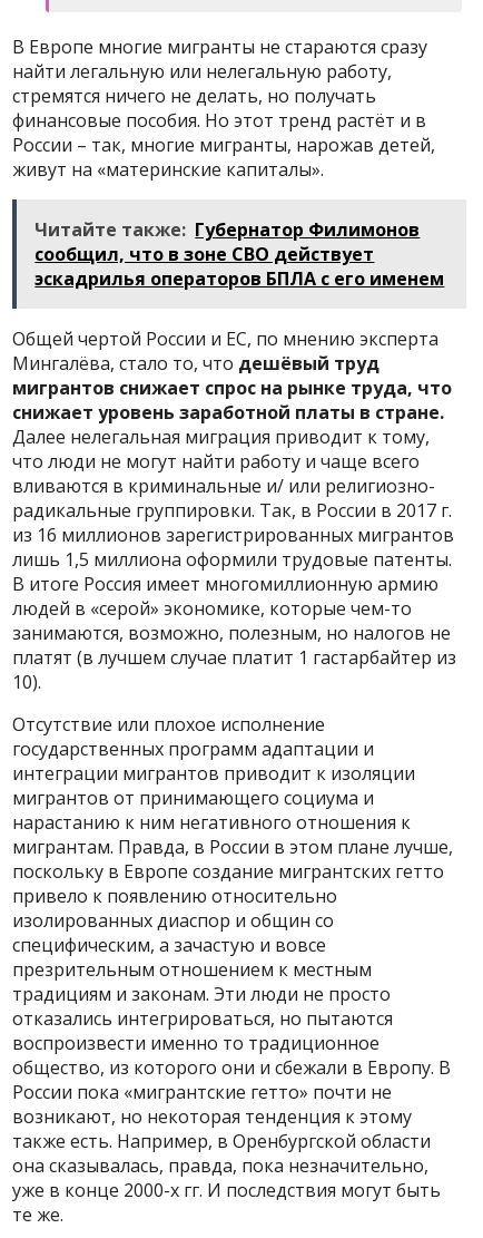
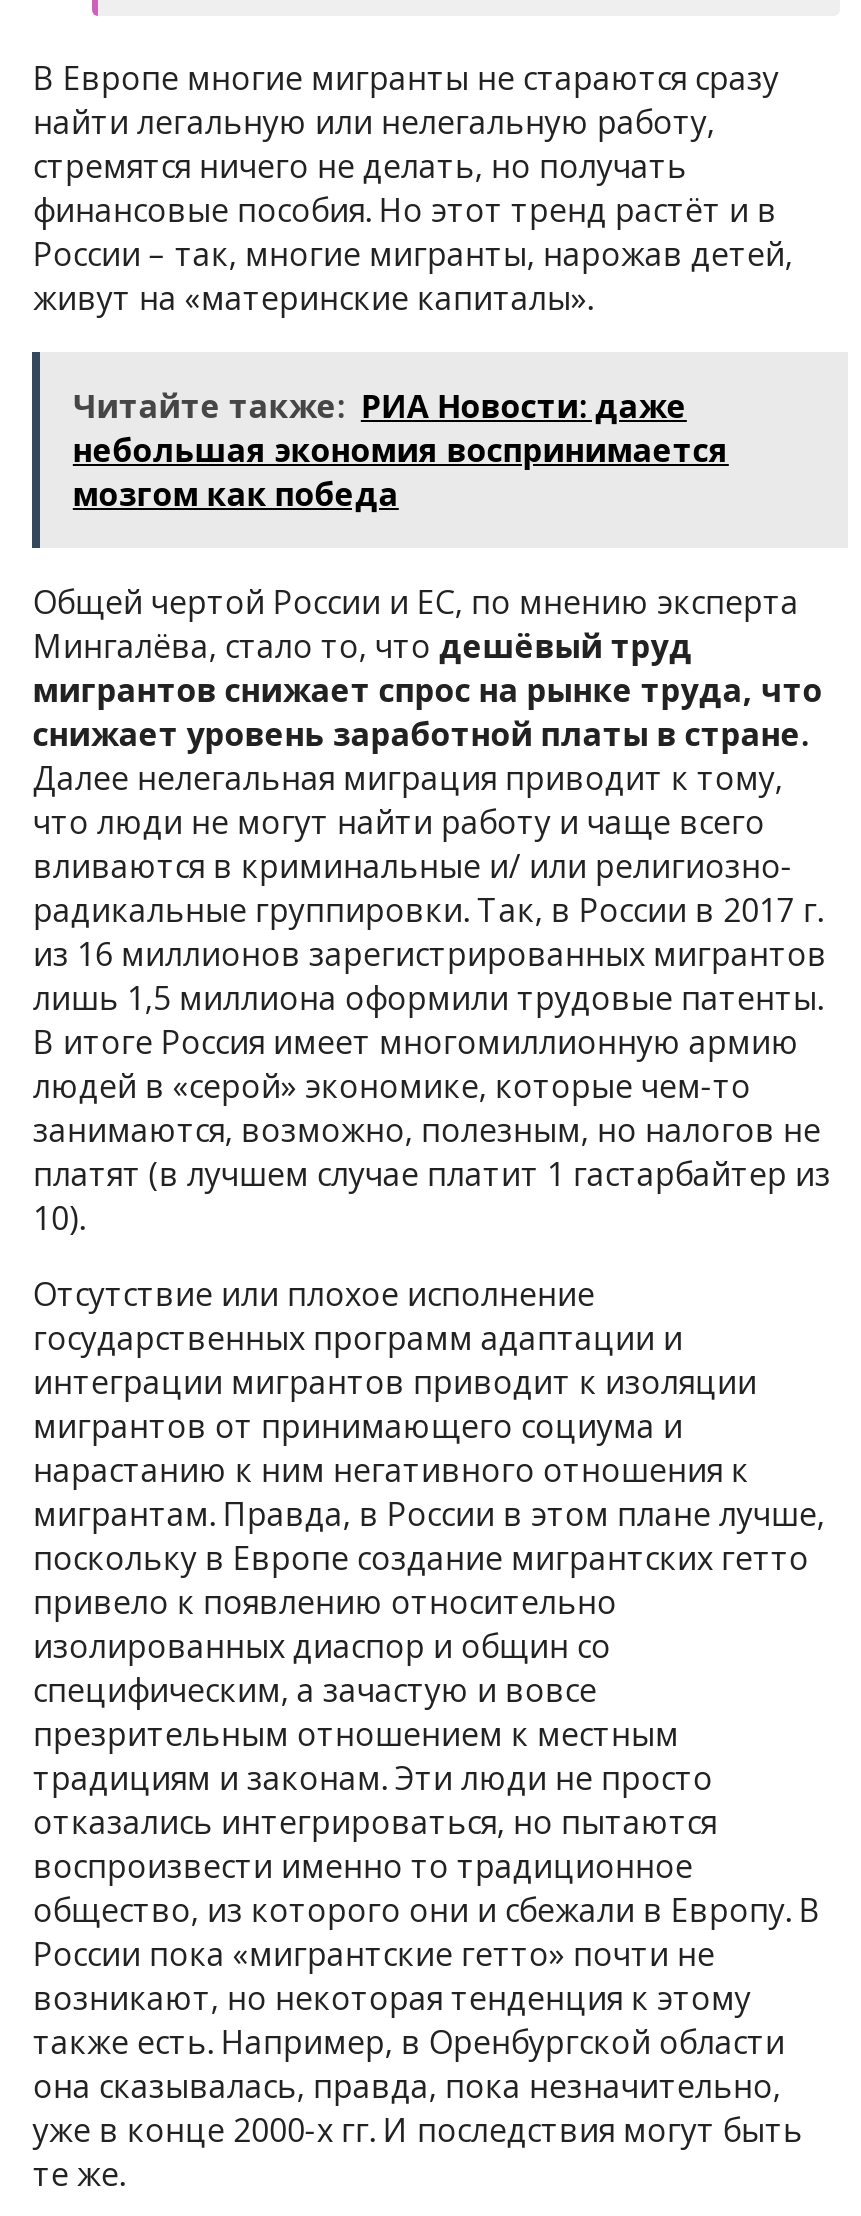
[35,217,444,291] Читайте также: Губернатор Филимонов | сообщил, что в зоне СВО действует | эскадрилья операторов БПЛА с его именем -> [73,385,729,517] Читайте также: РИА Новости: даже | небольшая экономия воспринимается | мозгом как победа

